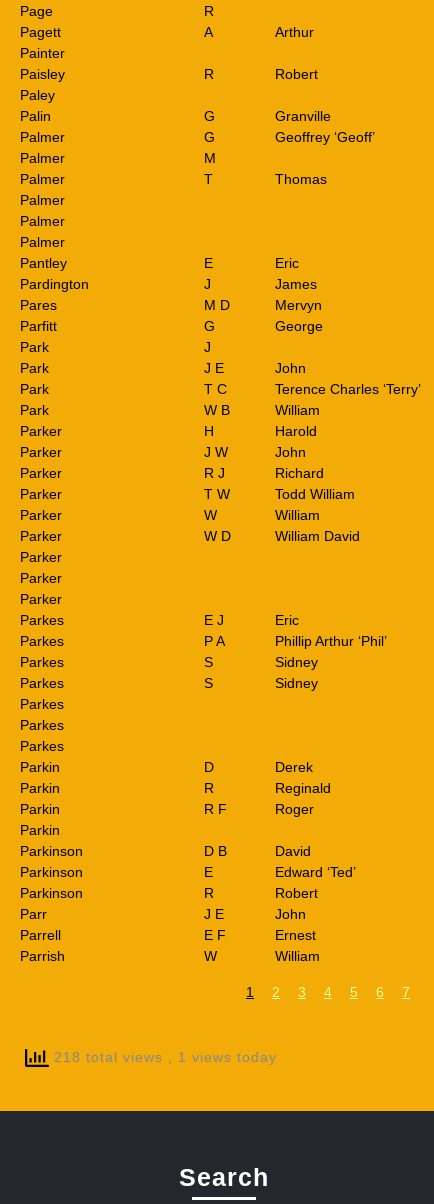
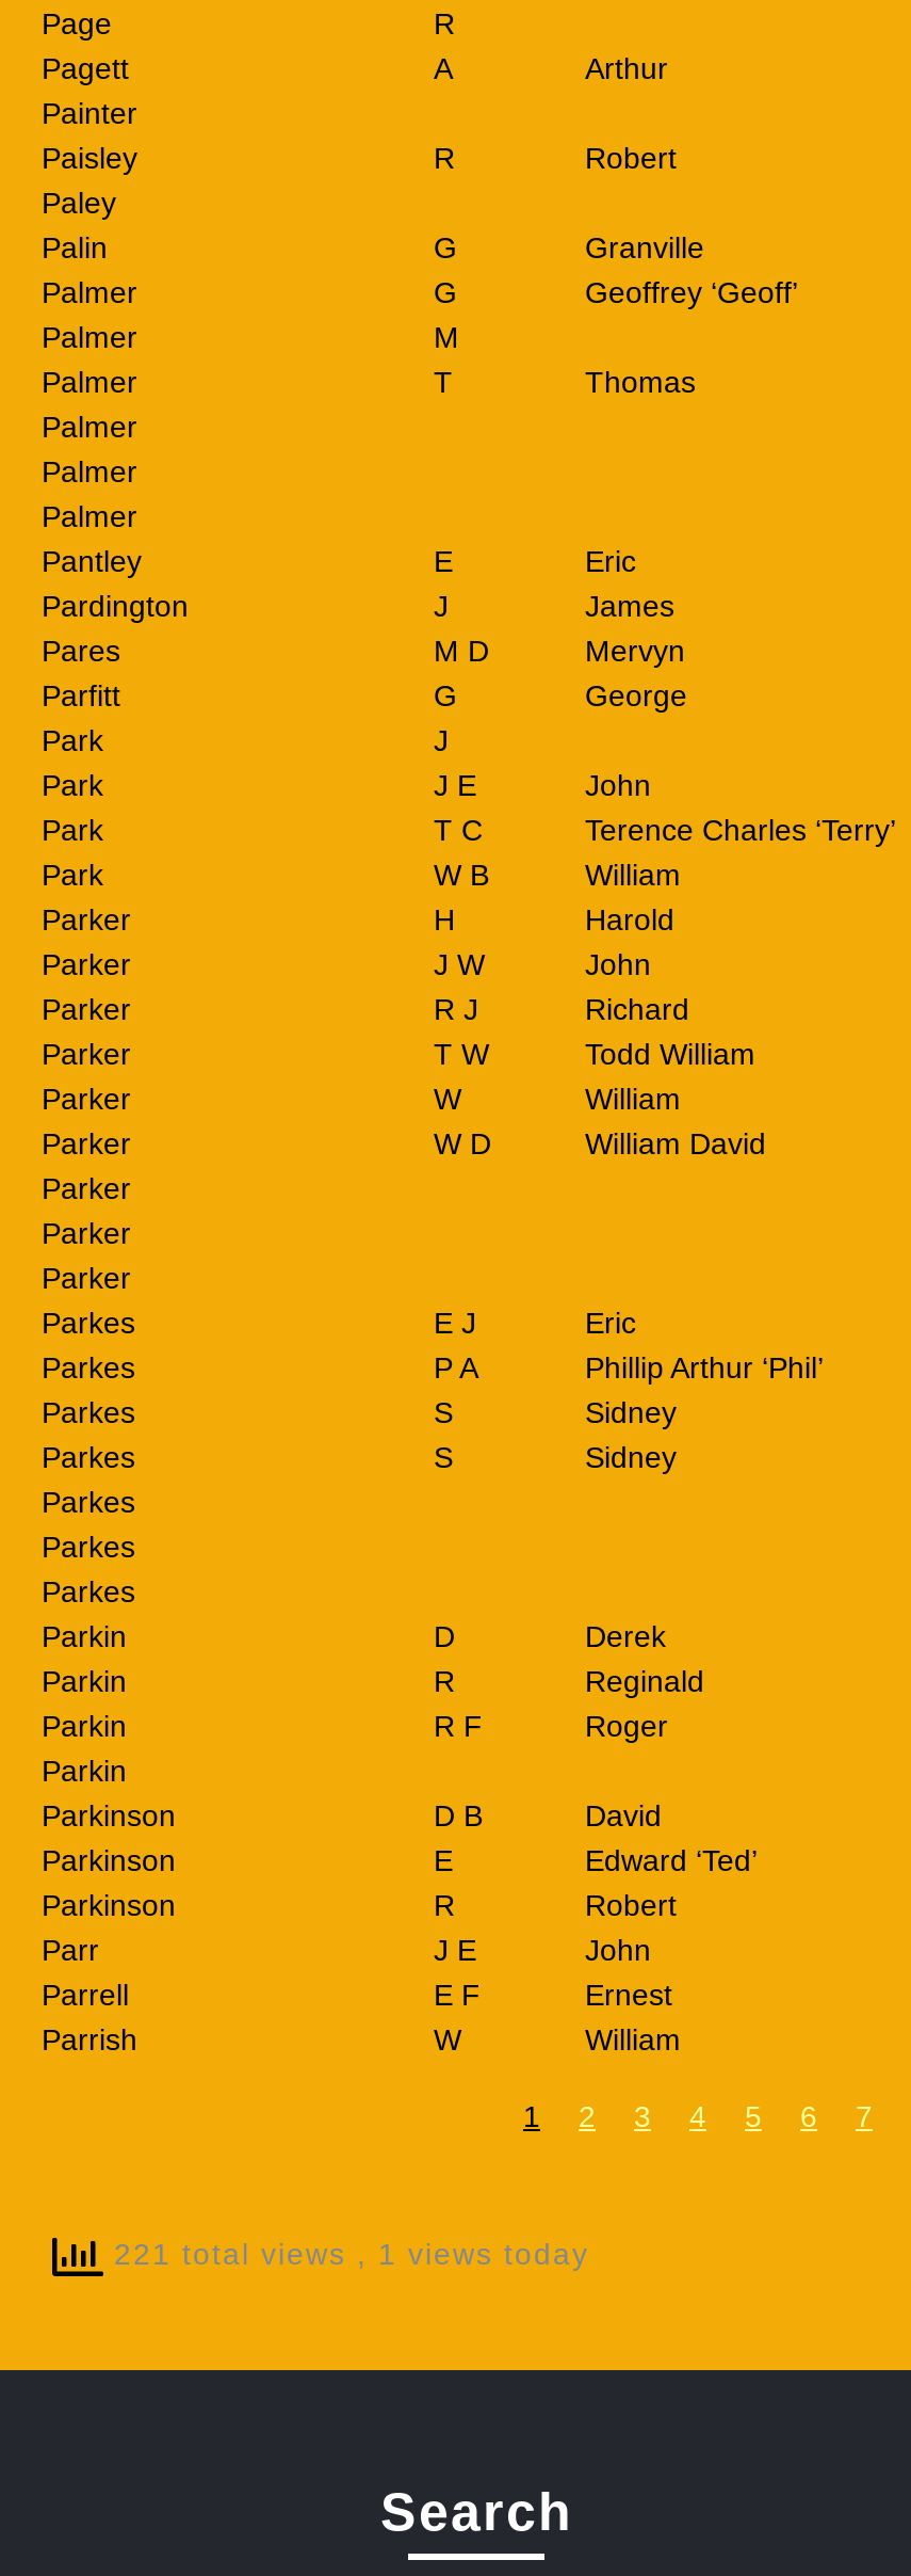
[49,1049,277,1065] 218 total views, 1 views today -> [103,2237,589,2271] 221 total views, 1 views today

